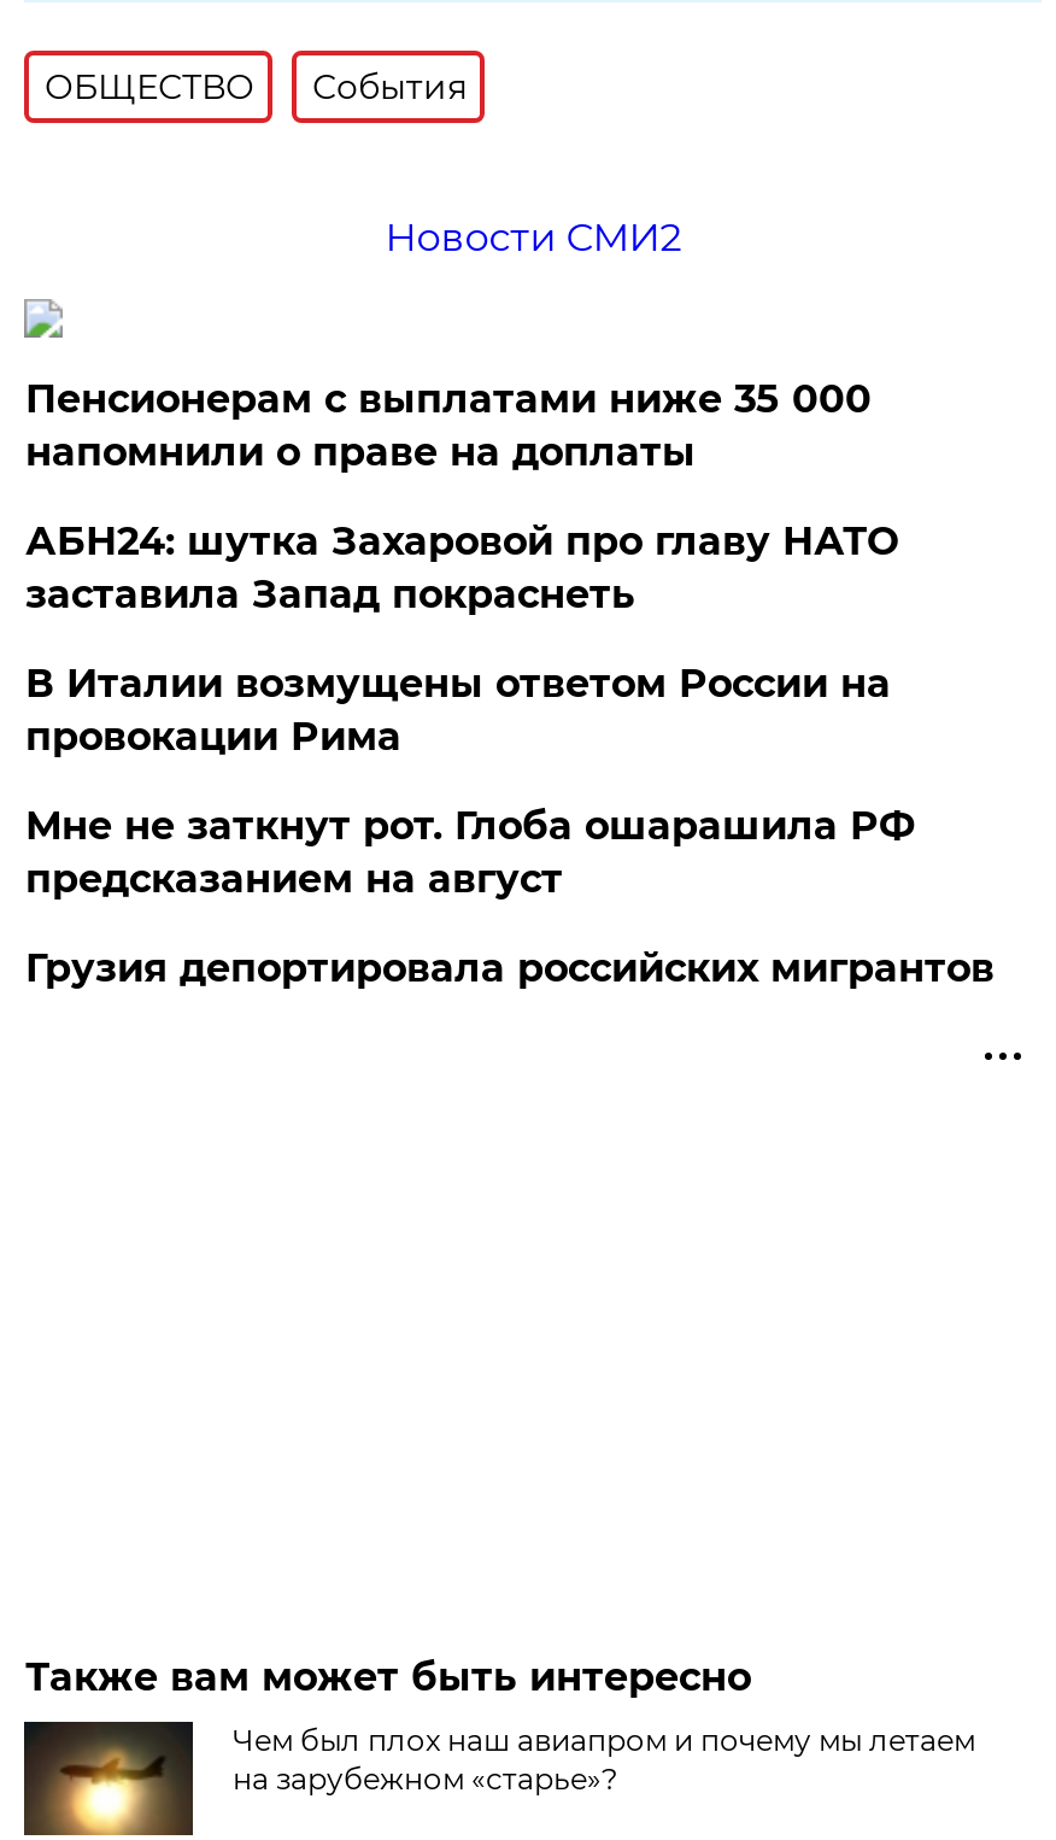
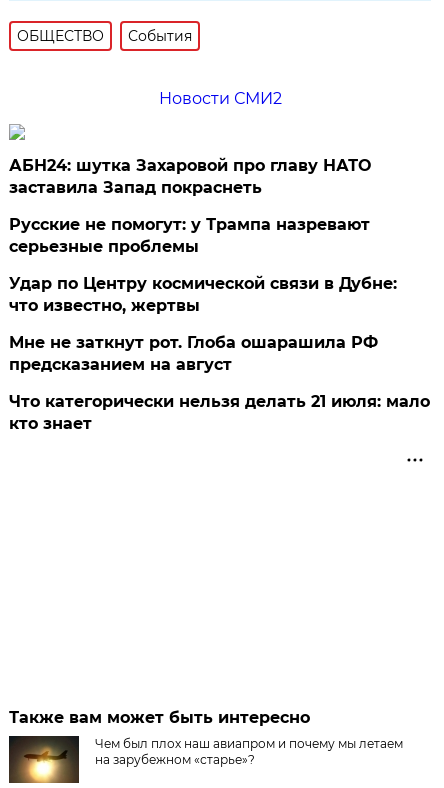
[25,377,871,476] Пенсионерам с выплатами ниже 35 000 | напомнили о праве на доплаты -> none
moved [25,520,898,619] -> [9,156,371,197]: АБН24: шутка Захаровой про главу НАТО | заставила Запад покраснеть
[25,662,891,761] В Италии возмущены ответом России на | провокации Рима -> [9,215,397,315] Русские не помогут: у Трампа назревают | серьезные проблемы | Удар по Центру космической связи в Дубне: | что известно, жертвы
[25,947,994,992] Грузия депортировала российских мигрантов -> [9,392,430,433] Что категорически нельзя делать 21 июля: мало | кто знает

